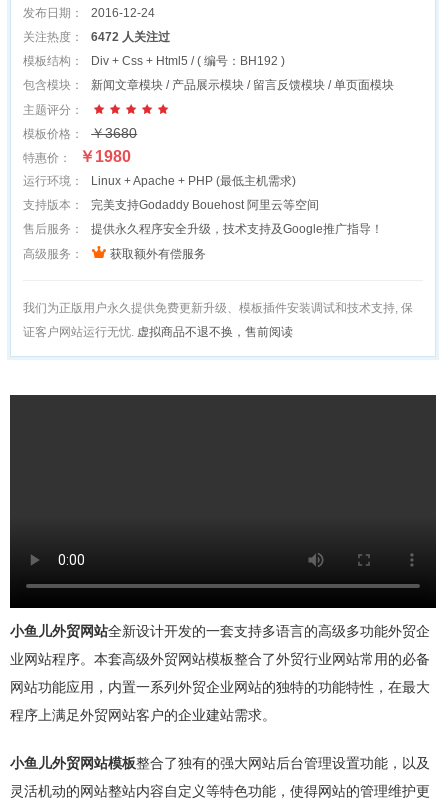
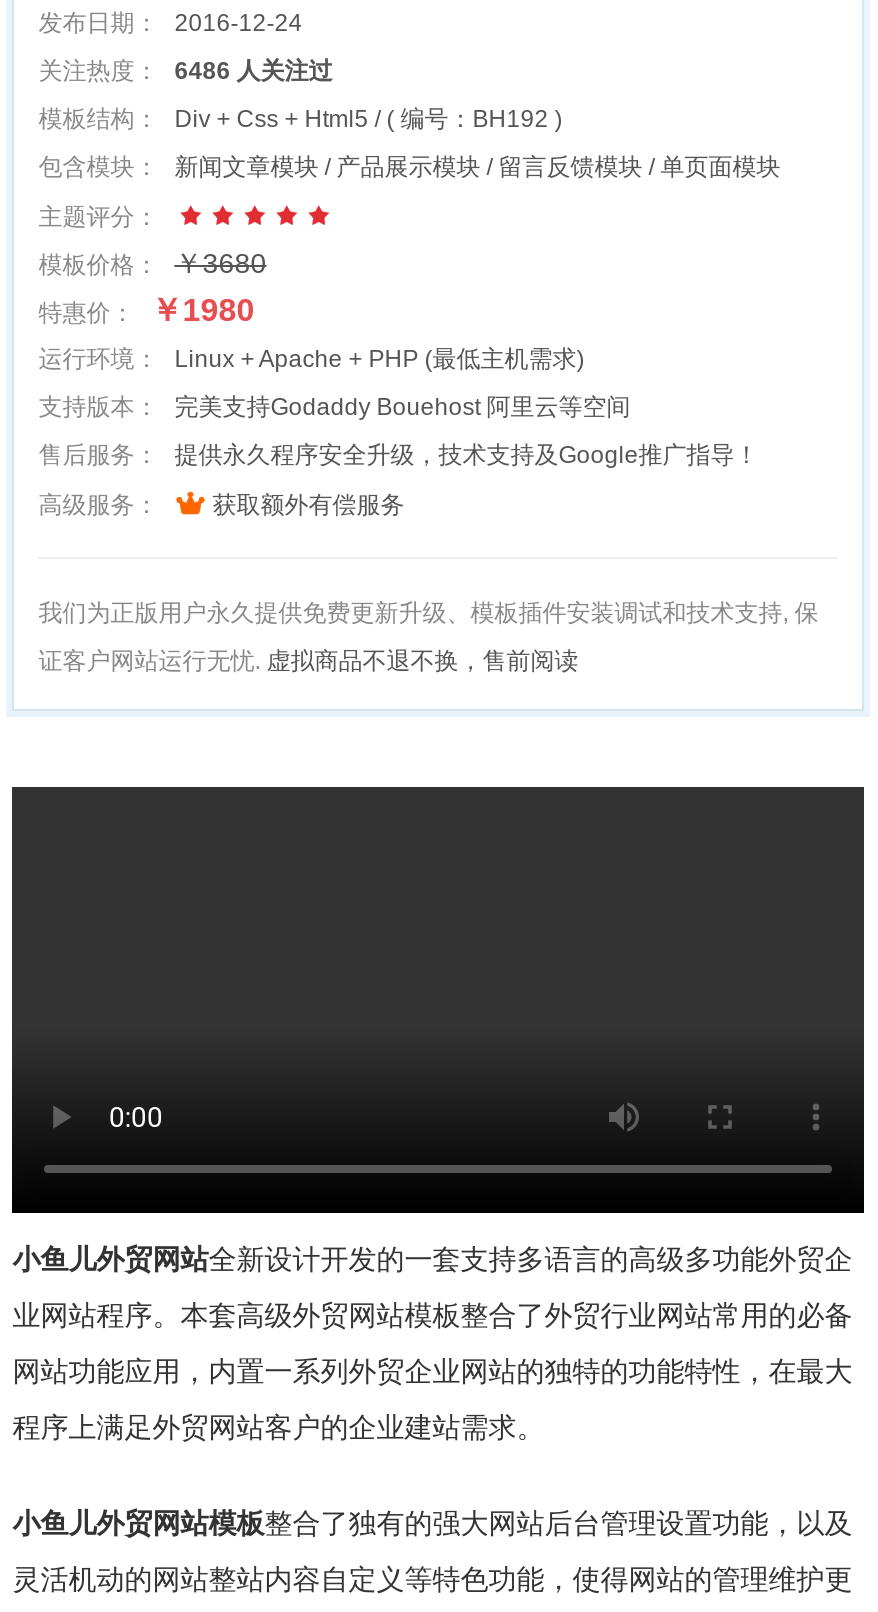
[23,30,170,44] 关注热度： 6472 人关注过 -> [38,58,332,86] 关注热度： 6486 人关注过

